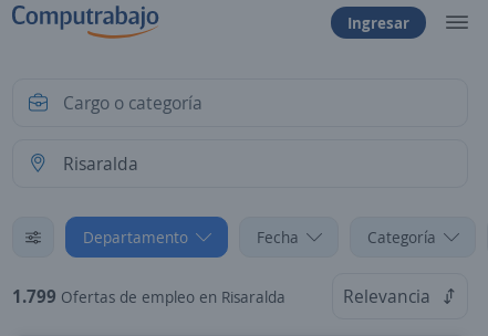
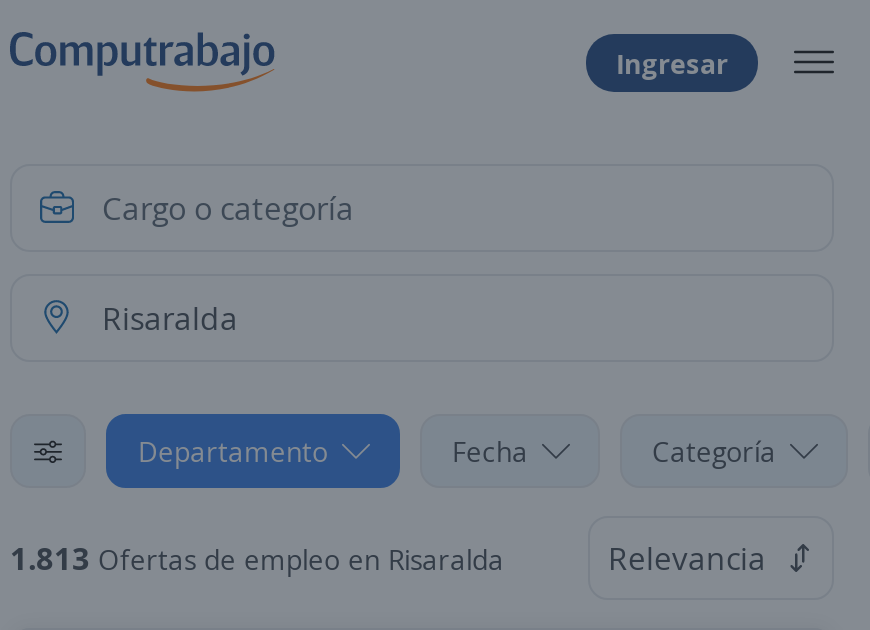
[12,284,285,308] 1.799 Ofertas de empleo en Risaralda -> [10,536,504,580] 1.813 Ofertas de empleo en Risaralda

